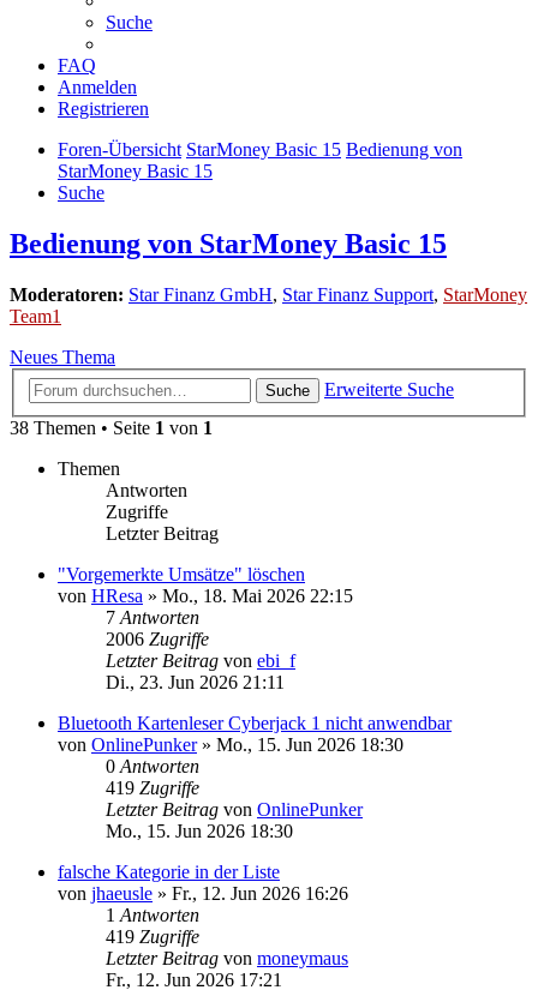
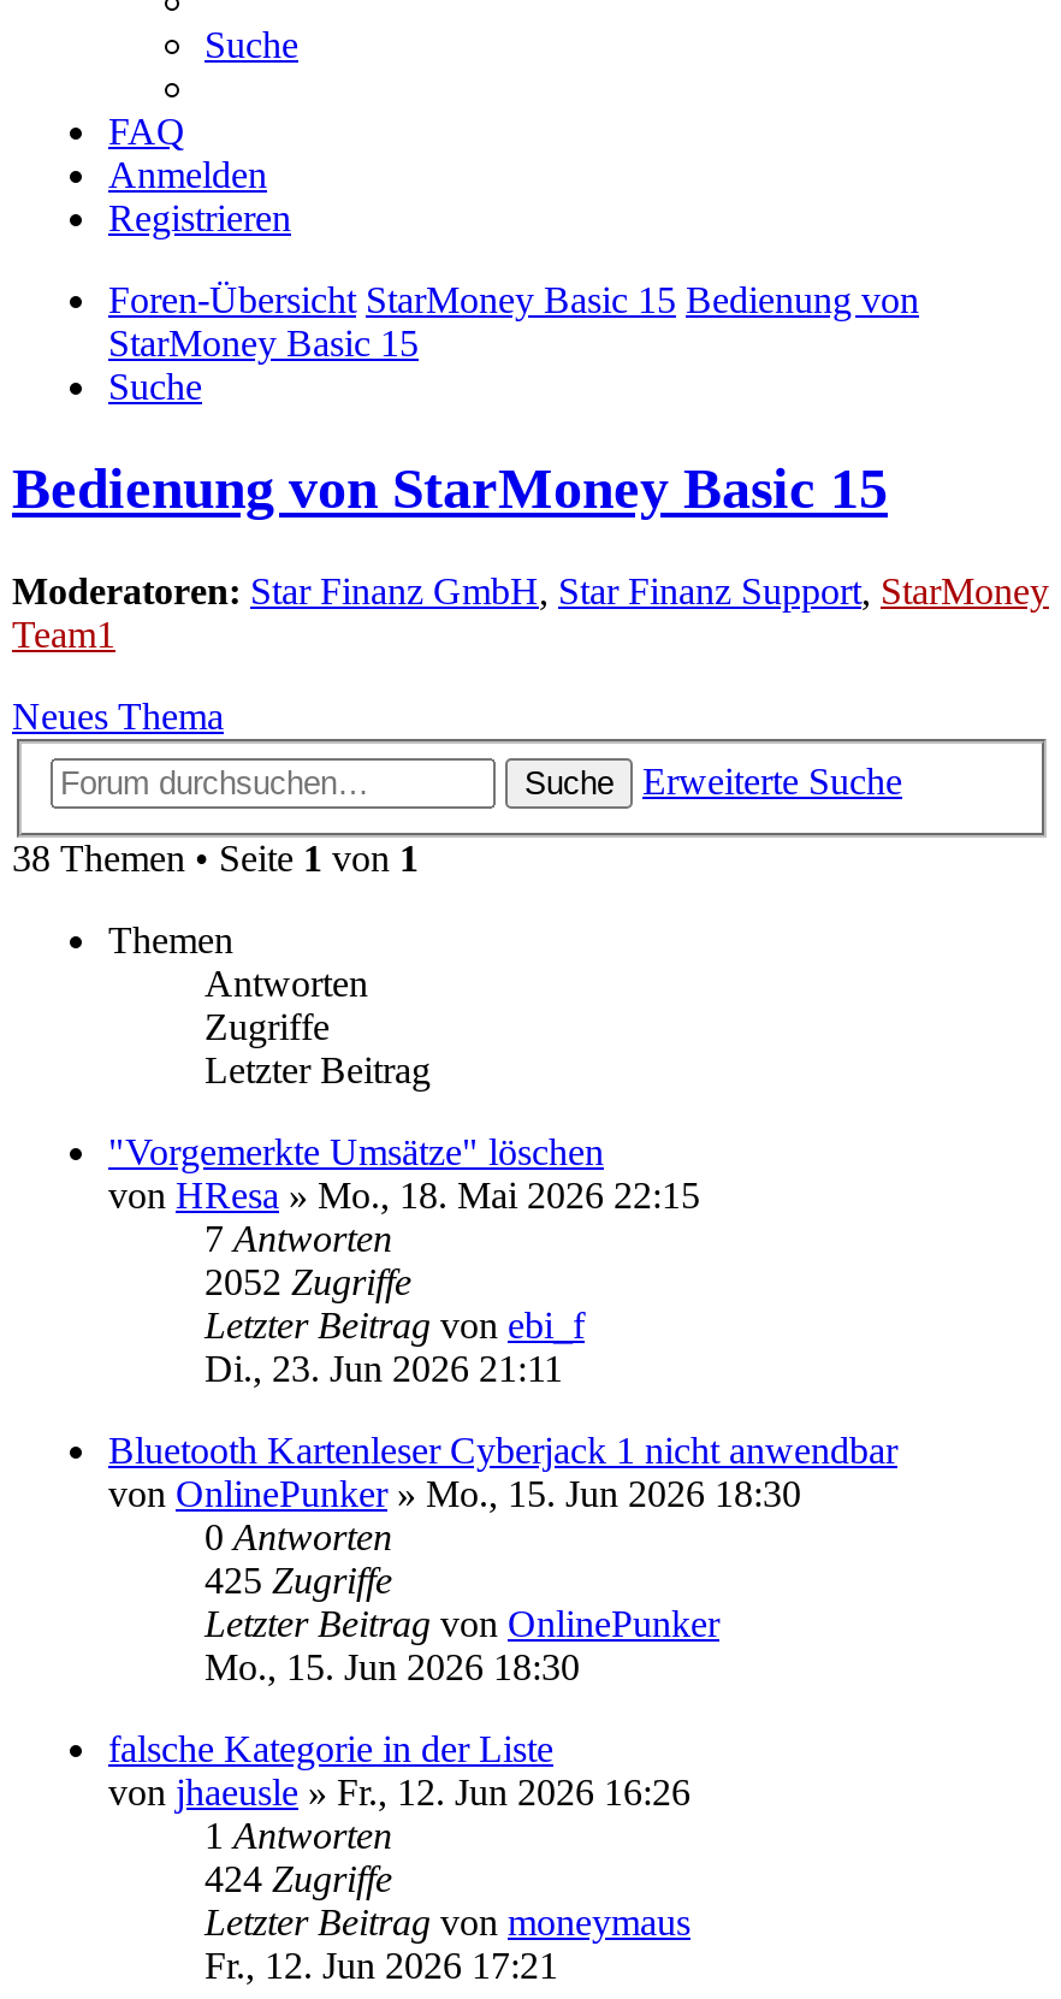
[106,629,209,649] 2006 Zugriffe -> [205,1261,411,1302] 2052 Zugriffe
[106,777,199,798] 419 Zugriffe -> [205,1559,392,1600] 425 Zugriffe
[106,926,199,947] 419 Zugriffe -> [205,1858,392,1899] 424 Zugriffe

